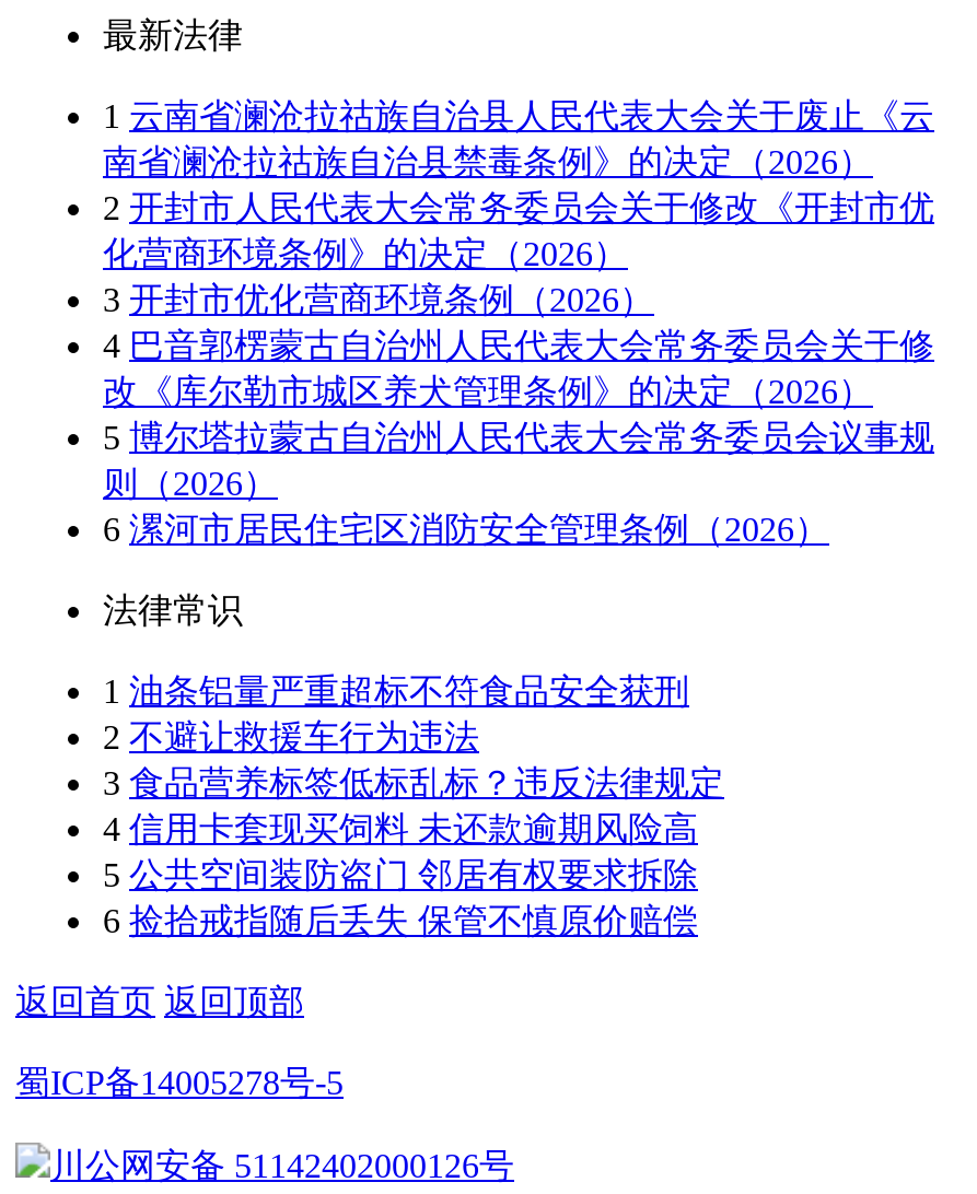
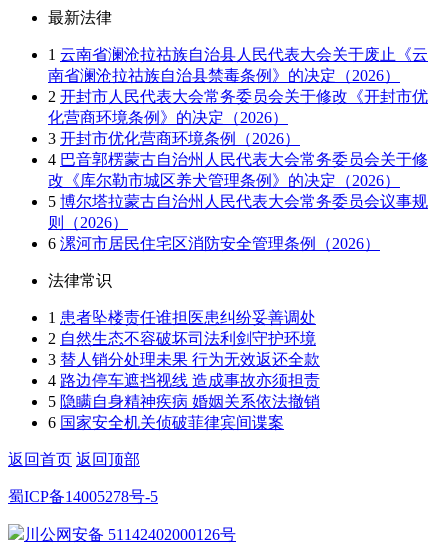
[103,672,724,939] 1 油条铝量严重超标不符食品安全获刑 | 2 不避让救援车行为违法 | 3 食品营养标签低标乱标？违反法律规定 | 4 信用卡套现买饲料 未还款逾期风险高 | 5 公共空间装防盗门 邻居有权要求拆除 | 6 捡拾戒指随后丢失 保管不慎原价赔偿 -> [48,309,320,431] 1 患者坠楼责任谁担医患纠纷妥善调处 | 2 自然生态不容破坏司法利剑守护环境 | 3 替人销分处理未果 行为无效返还全款 | 4 路边停车遮挡视线 造成事故亦须担责 | 5 隐瞒自身精神疾病 婚姻关系依法撤销 | 6 国家安全机关侦破菲律宾间谍案

